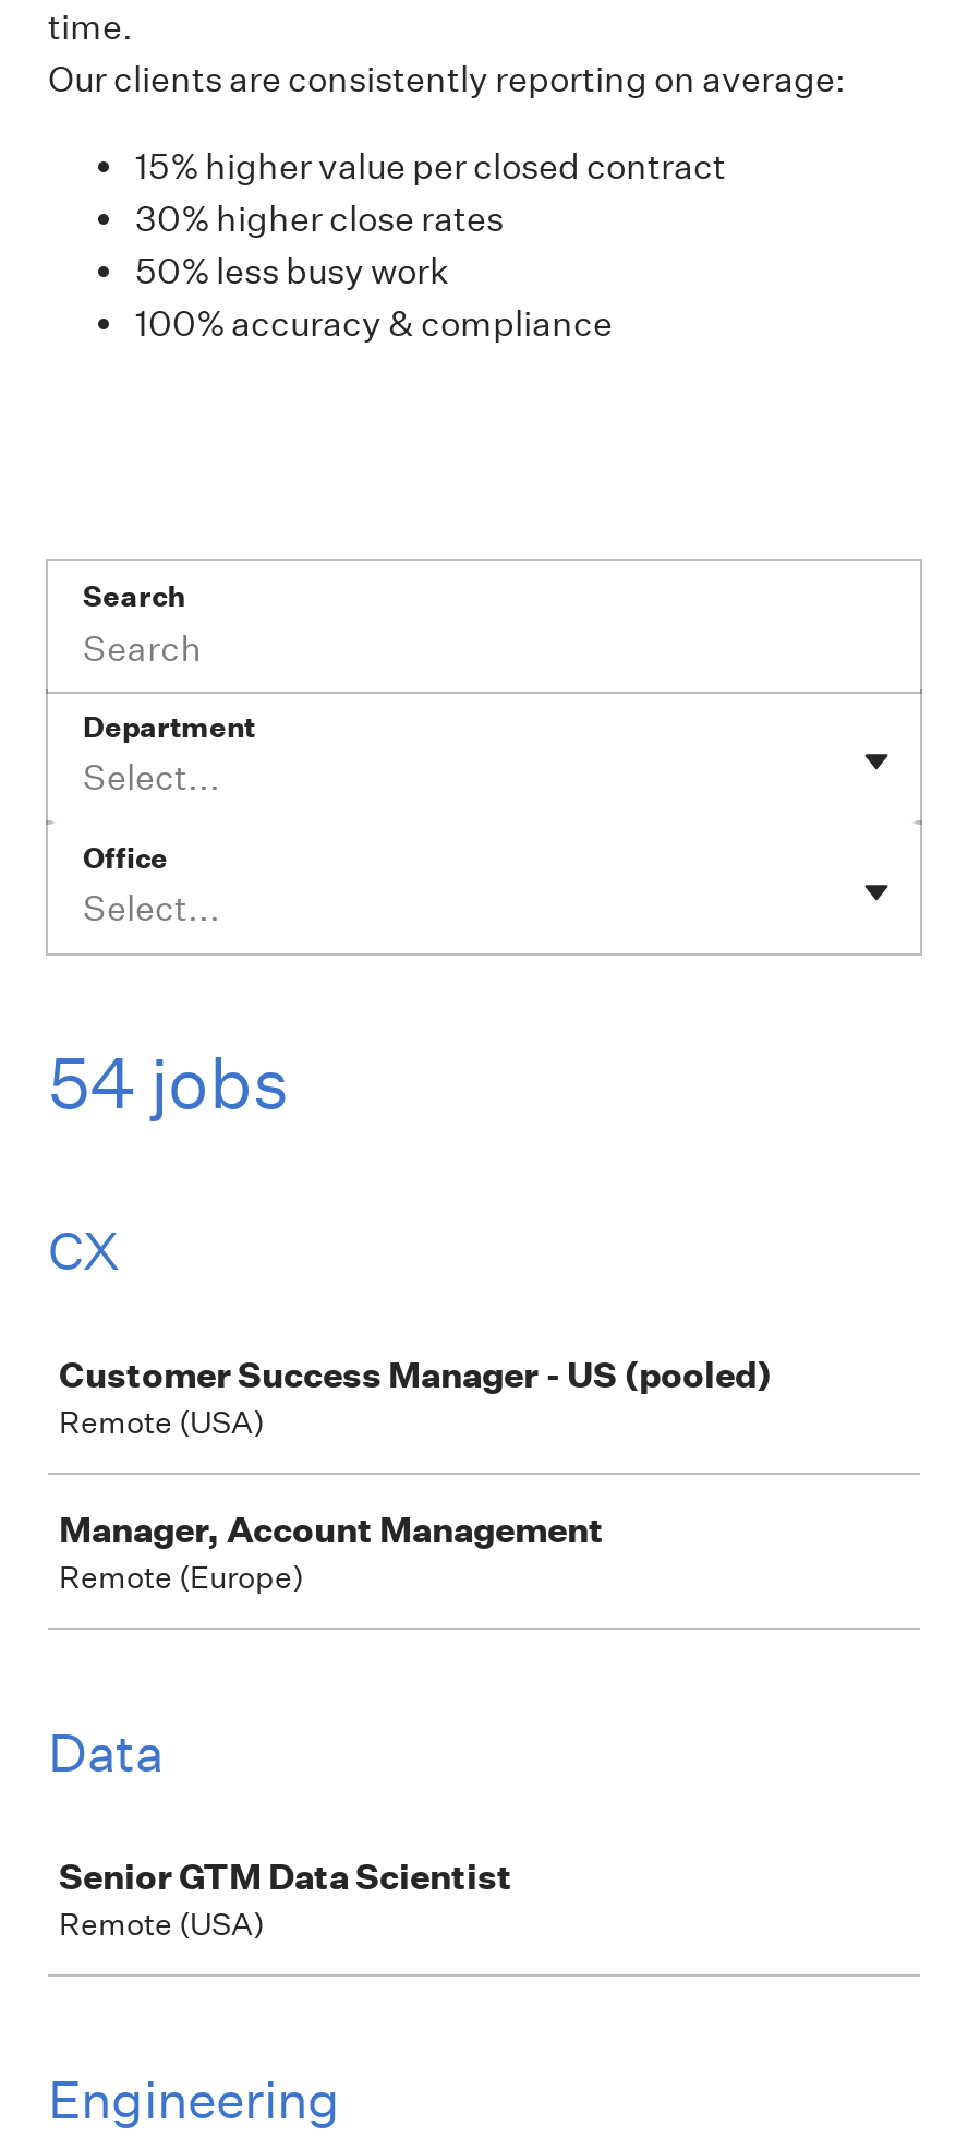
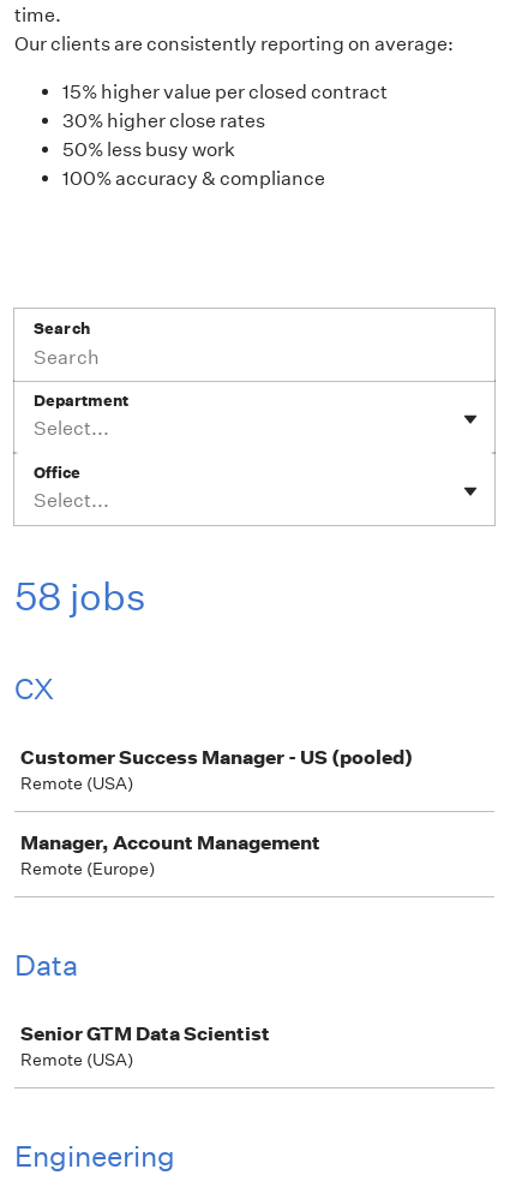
[48,1041,290,1126] 54 jobs -> [14,573,146,620] 58 jobs

